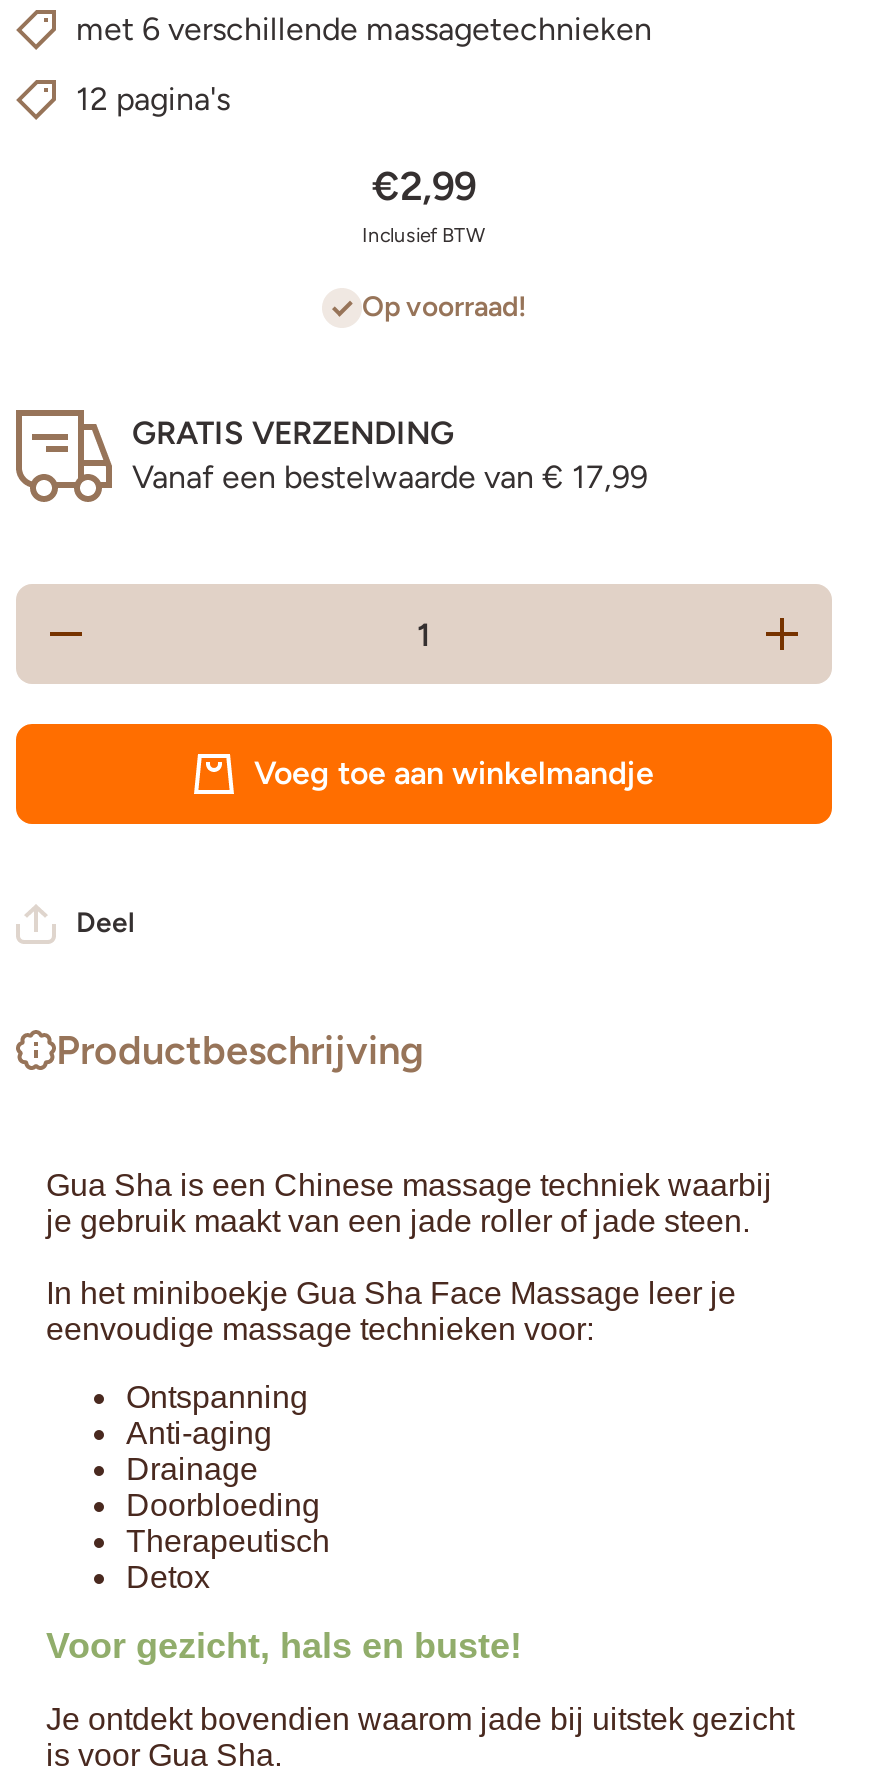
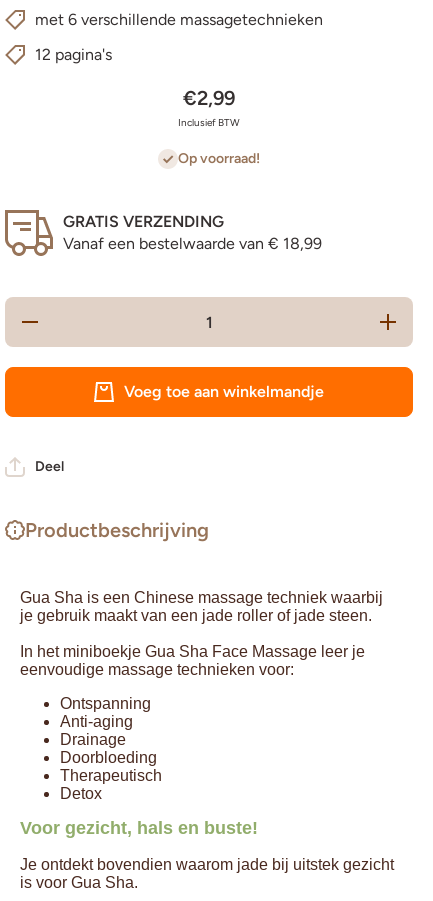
[132,459,648,497] Vanaf een bestelwaarde van € 17,99 -> [63,234,322,253] Vanaf een bestelwaarde van € 18,99

